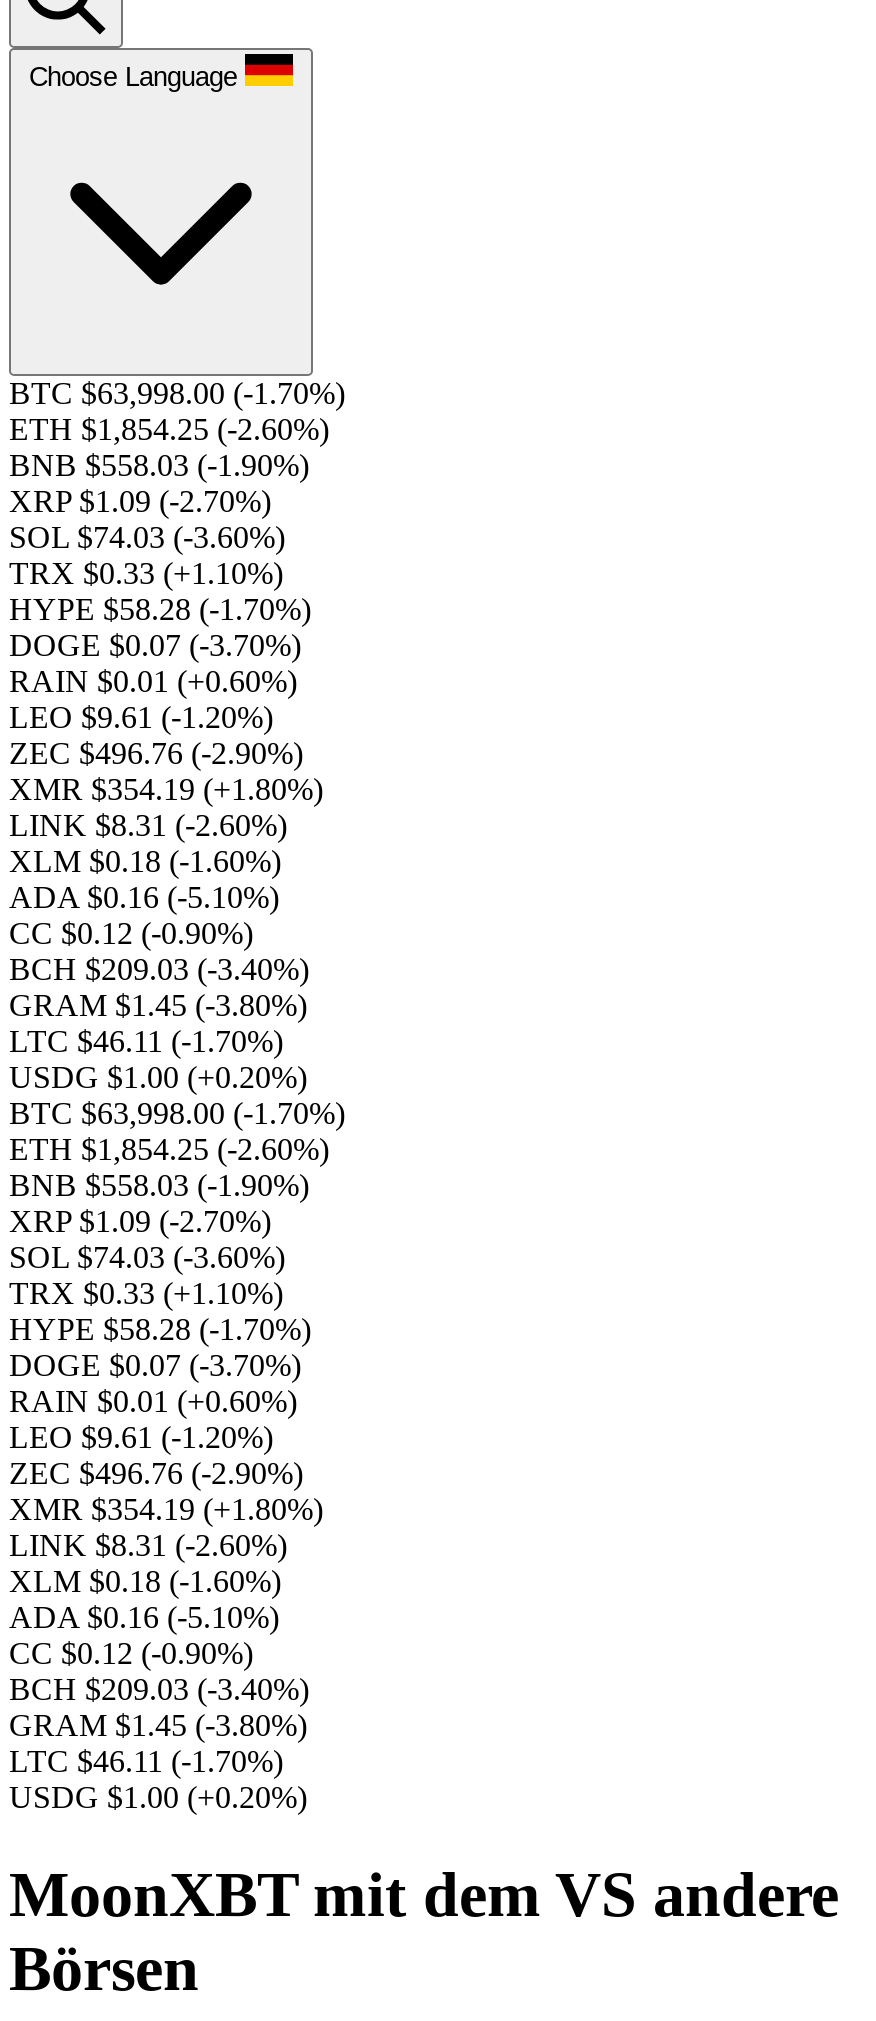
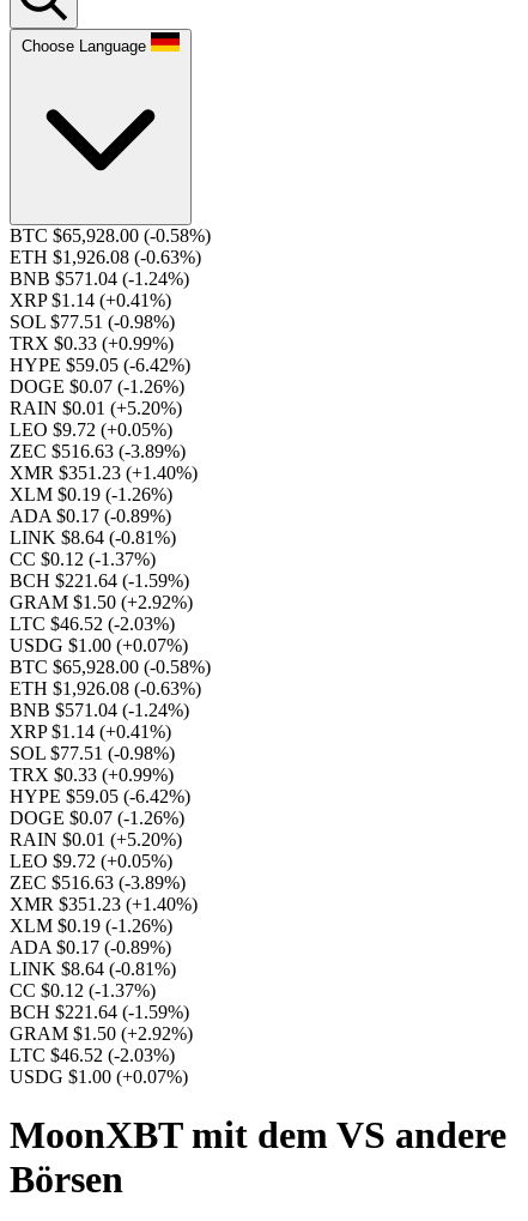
[9,376,345,1814] BTC $63,998.00(-1.70%) | ETH $1,854.25 (-2.60%) | BNB $558.03 (-1.90%) | XRP $1.09 (-2.70%) | SOL $74.03(-3.60%) | TRX $0.33 (+1.10%) | HYPE $58.28 (-1.70%) | DOGE $0.07 (-3.70%) | RAIN $0.01 (+0.60%) | LEO $9.61 (-1.20%) | ZEC $496.76 (-2.90%) | XMR $354.19(+1.80%) | LINK $8.31 (-2.60%) | XLM $0.18 (-1.60%) | ADA $0.16 (-5.10%) | CC $0.12 (-0.90%) | BCH $209.03 (-3.40%) | GRAM $1.45 (-3.80%) | LTC $46.11 (-1.70%) | USDG $1.00 (+0.20%) | BTC $63,998.00 (-1.70%) | ETH $1,854.25 (-2.60%) | BNB $558.03 (-1.90%) | XRP $1.09 (-2.70%) | SOL $74.03(-3.60%) | TRX $0.33 (+1.10%) | HYPE $58.28 (-1.70%) | DOGE $0.07 (-3.70%) | RAIN $0.01 (+0.60%) | LEO $9.61 (-1.20%) | ZEC $496.76 (-2.90%) | XMR $354.19(+1.80%) | LINK $8.31 (-2.60%) | XLM $0.18 (-1.60%) | ADA $0.16 (-5.10%) | CC $0.12 (-0.90%) | BCH $209.03 (-3.40%) | GRAM $1.45 (-3.80%) | LTC $46.11 (-1.70%) | USDG $1.00 (+0.20%) -> [10,225,211,1087] BTC $65,928.00(-0.58%) | ETH $1,926.08 (-0.63%) | BNB $571.04 (-1.24%) | XRP $1.14 (+0.41%) | SOL $77.51(-0.98%) | TRX $0.33 (+0.99%) | HYPE $59.05 (-6.42%) | DOGE $0.07 (-1.26%) | RAIN $0.01 (+5.20%) | LEO $9.72 (+0.05%) | ZEC $516.63 (-3.89%) | XMR $351.23(+1.40%) | XLM $0.19 (-1.26%) | ADA $0.17 (-0.89%) | LINK $8.64 (-0.81%) | CC $0.12 (-1.37%) | BCH $221.64 (-1.59%) | GRAM $1.50 (+2.92%) | LTC $46.52 (-2.03%) | USDG $1.00 (+0.07%) | BTC $65,928.00 (-0.58%) | ETH $1,926.08 (-0.63%) | BNB $571.04 (-1.24%) | XRP $1.14 (+0.41%) | SOL $77.51(-0.98%) | TRX $0.33 (+0.99%) | HYPE $59.05 (-6.42%) | DOGE $0.07 (-1.26%) | RAIN $0.01 (+5.20%) | LEO $9.72 (+0.05%) | ZEC $516.63 (-3.89%) | XMR $351.23(+1.40%) | XLM $0.19 (-1.26%) | ADA $0.17 (-0.89%) | LINK $8.64 (-0.81%) | CC $0.12 (-1.37%) | BCH $221.64 (-1.59%) | GRAM $1.50 (+2.92%) | LTC $46.52 (-2.03%) | USDG $1.00 (+0.07%)

